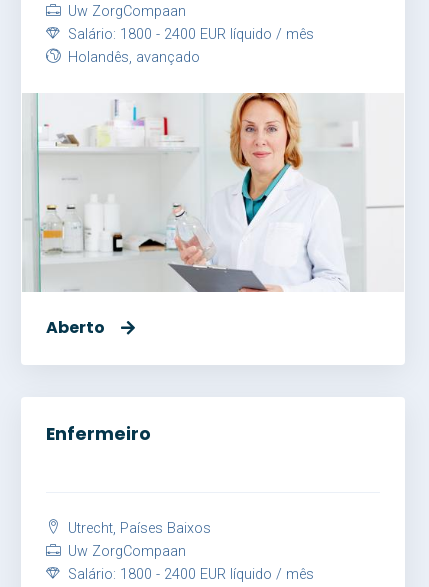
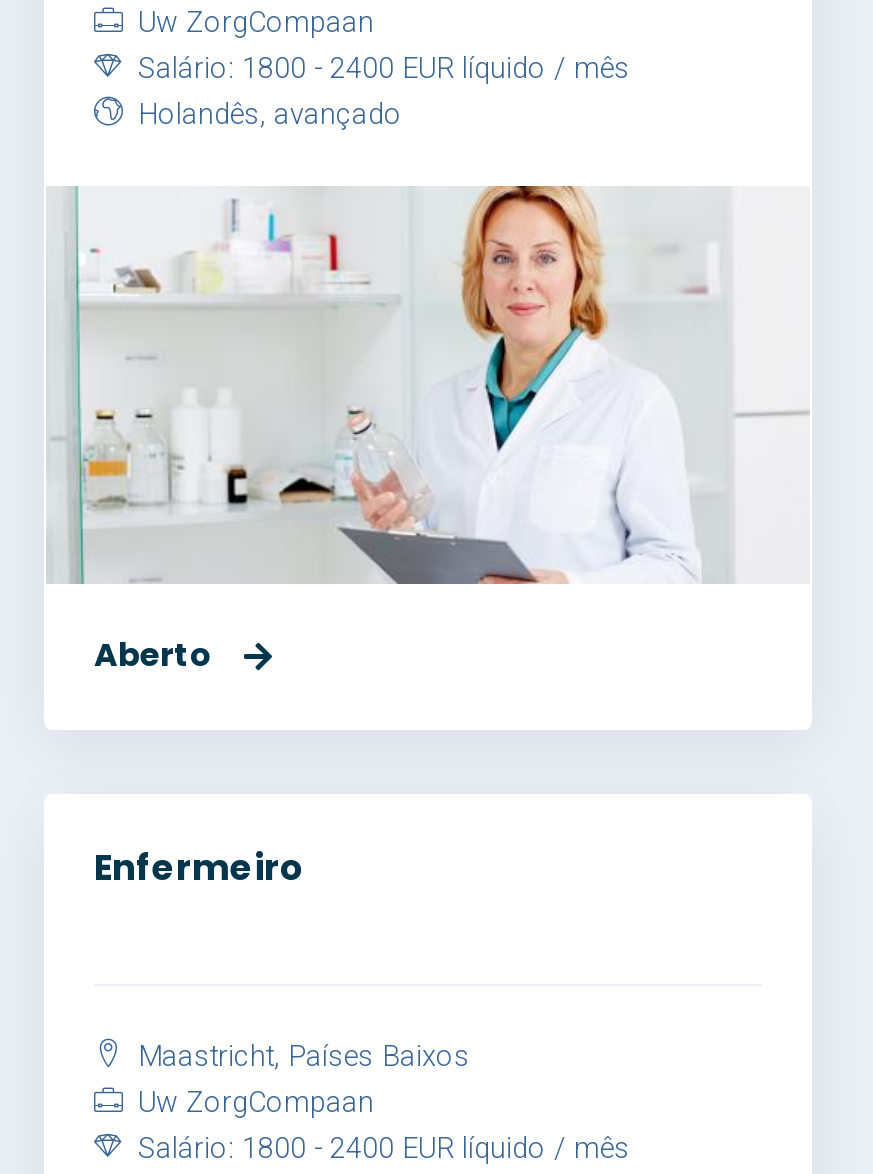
[64,520,211,537] Utrecht, Países Baixos -> [130,1040,470,1074] Maastricht, Países Baixos

